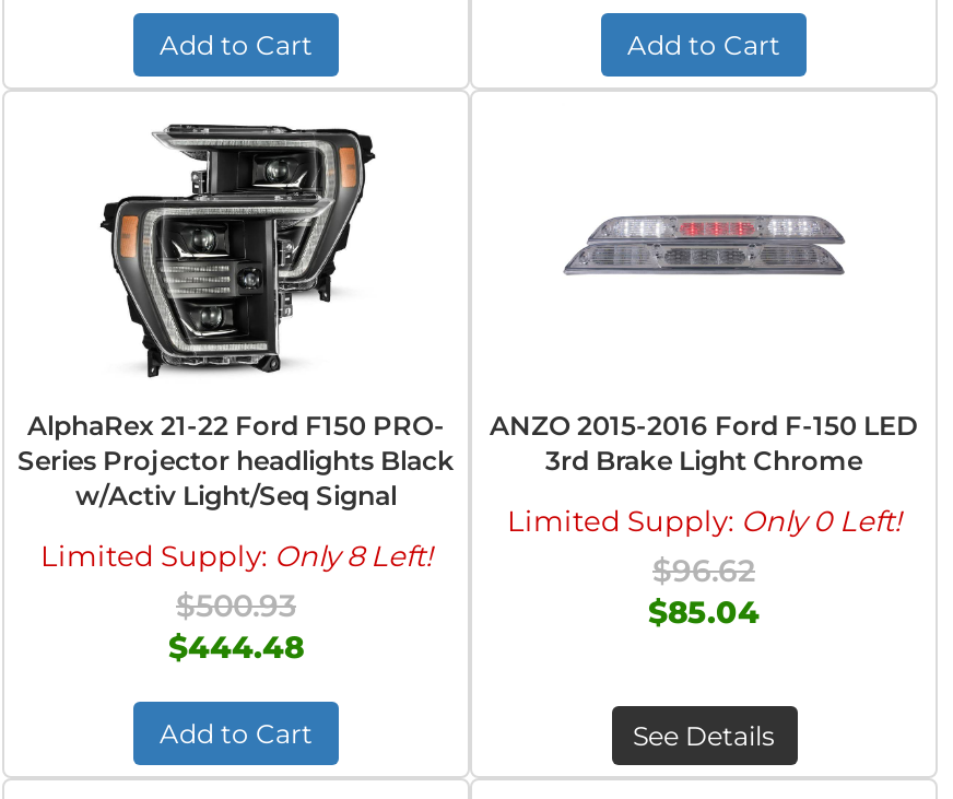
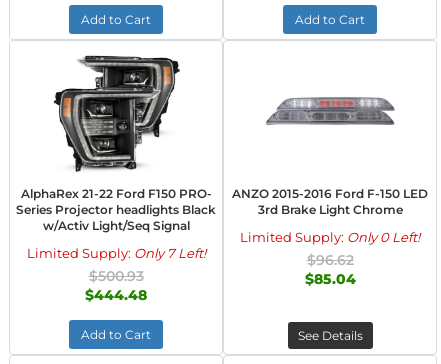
[40,538,432,573] Limited Supply: Only 8 Left! -> [26,245,205,261] Limited Supply: Only 7 Left!

